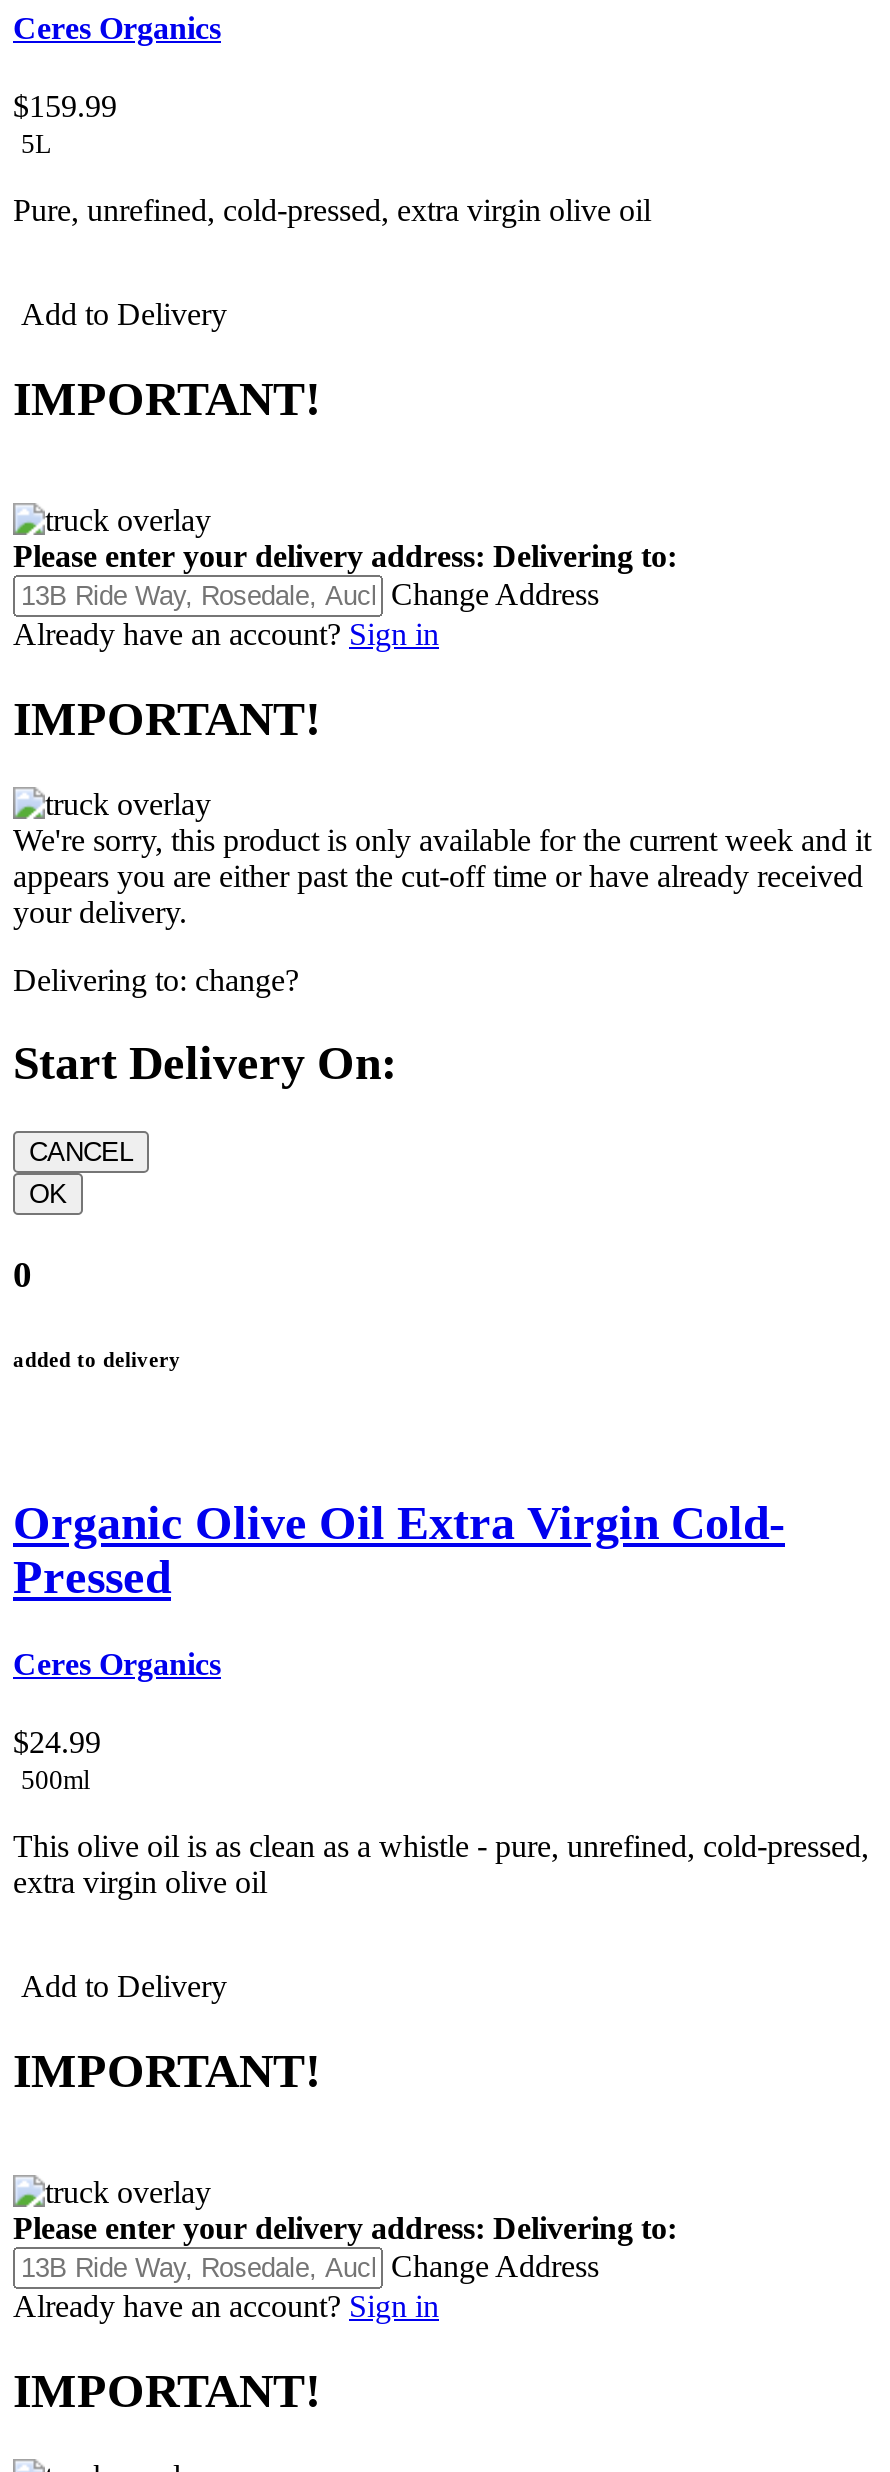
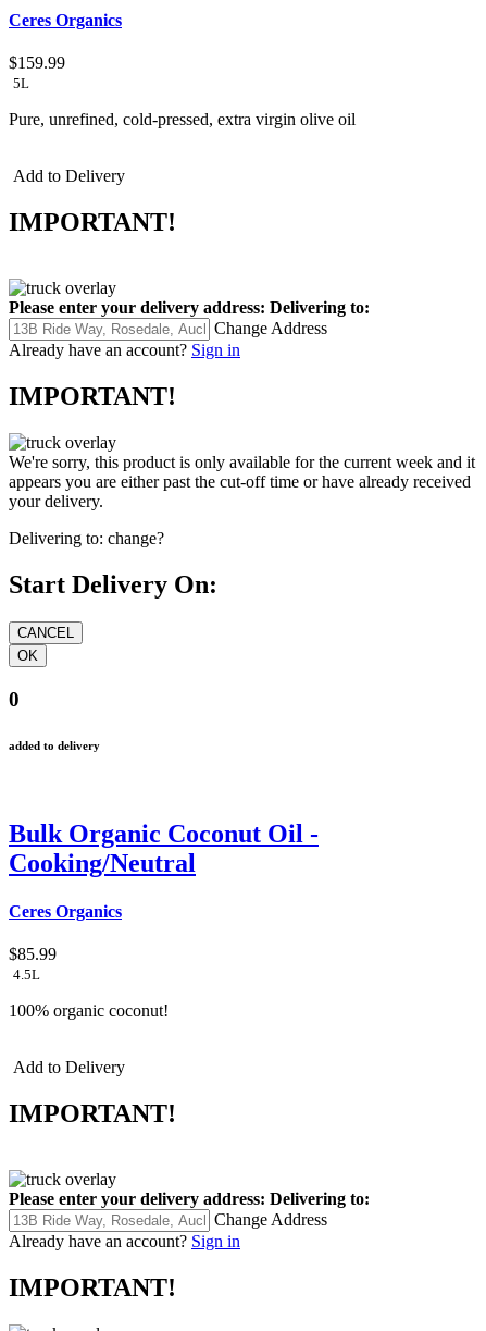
[13,1497,785,1603] Organic Olive Oil Extra Virgin Cold- | Pressed -> [9,820,319,878] Bulk Organic Coconut Oil - | Cooking/Neutral
[13,1726,101,1796] $24.99 | 500ml -> [9,945,57,983] $85.99 | 4.5L
[13,1830,869,1900] This olive oil is as clean as a whistle - pure, unrefined, cold-pressed, | extra virgin olive oil -> [9,1001,169,1020] 100% organic coconut!

